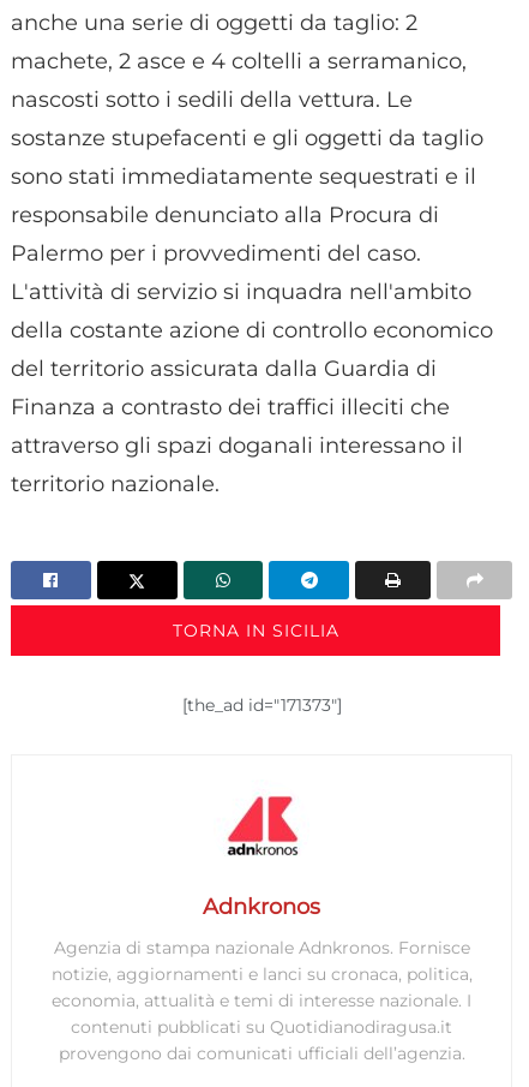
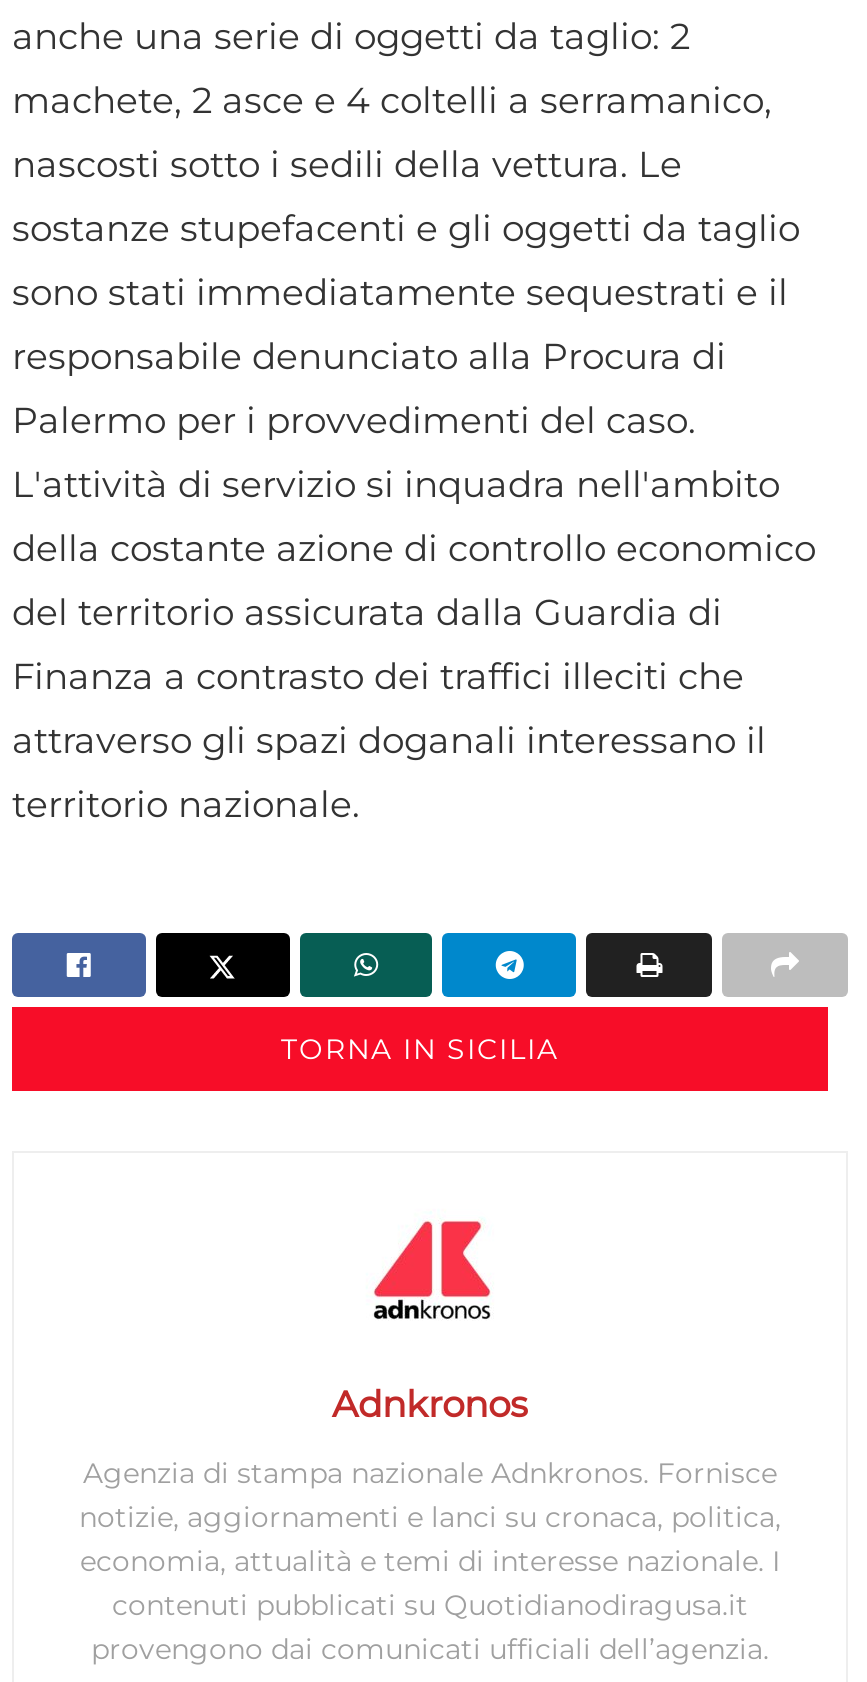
[182,694,341,716] [the_ad id="171373"] -> none

